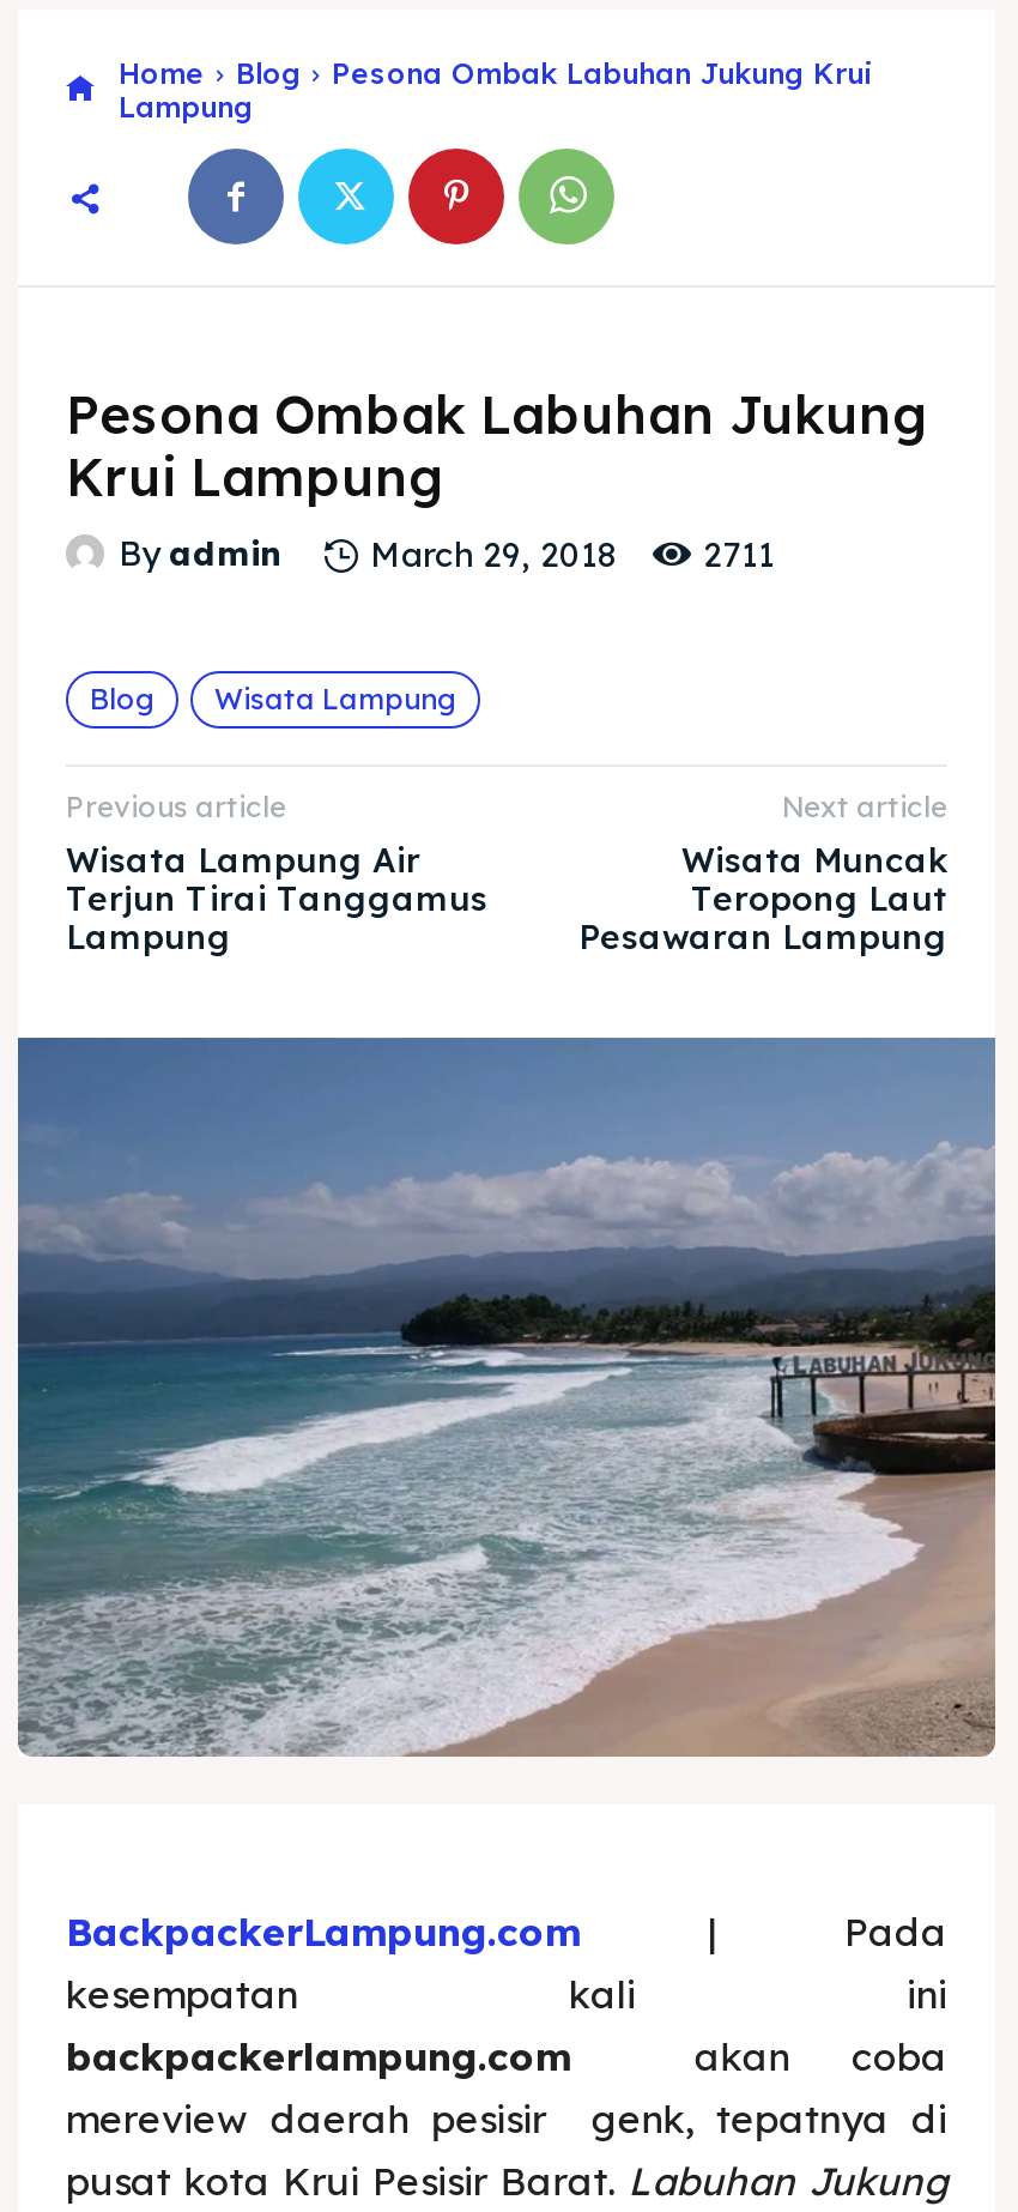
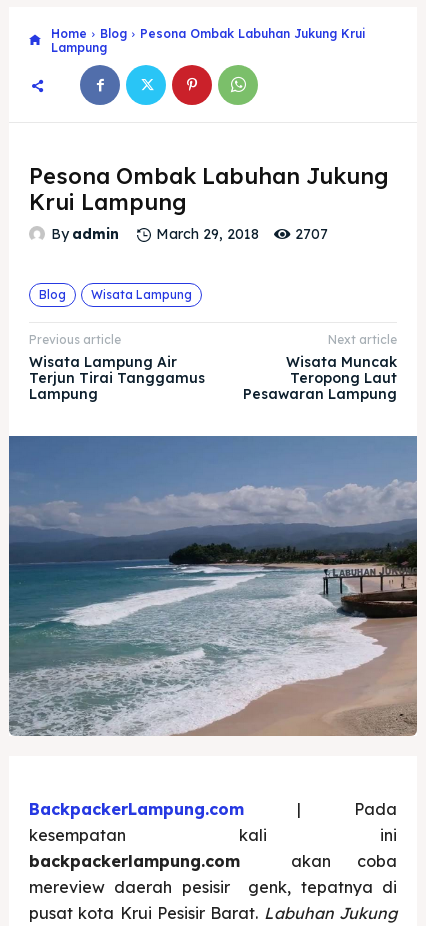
[370,533,775,577] March 29, 2018 2711 -> [156,225,328,244] March 29, 2018 2707

